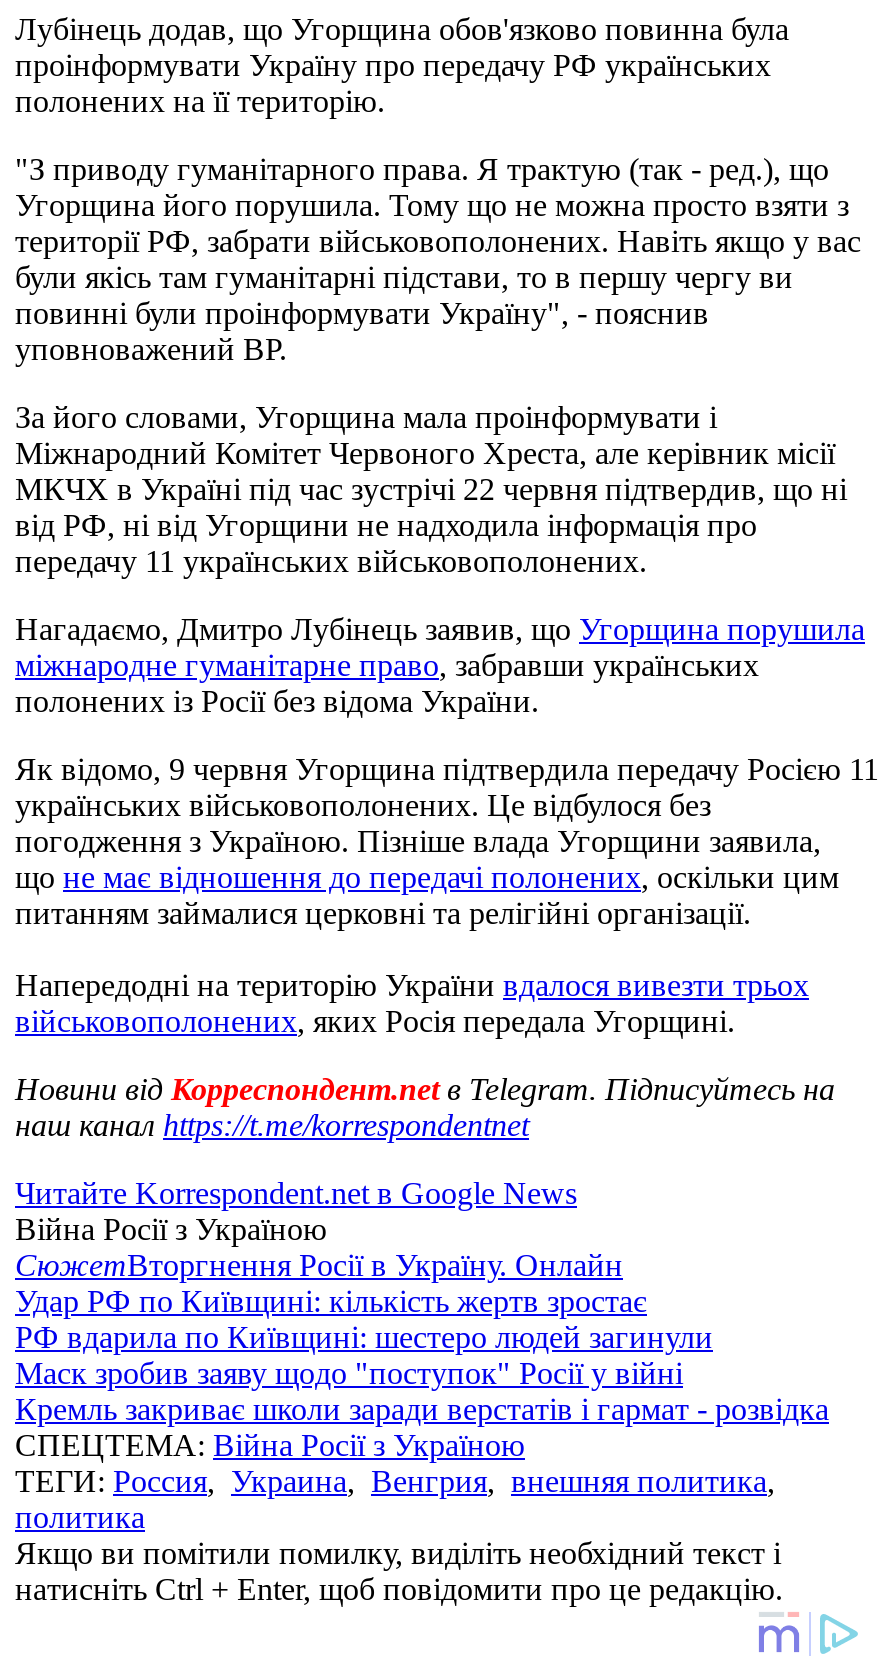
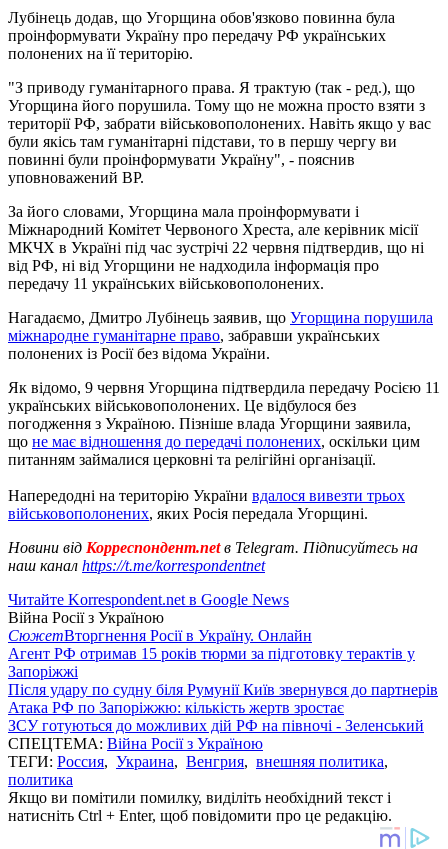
[15,1283,829,1425] Удар РФ по Київщині: кількість жертв зростає | РФ вдарила по Київщині: шестеро людей загинули | Маск зробив заяву щодо "поступок" Росії у війні | Кремль закриває школи заради верстатів і гармат - розвідка -> [8,645,438,734] Агент РФ отримав 15 років тюрми за підготовку терактів у | Запоріжжі | Після удару по судну біля Румунії Київ звернувся до партнерів | Атака РФ по Запоріжжю: кількість жертв зростає | ЗСУ готуються до можливих дій РФ на півночі - Зеленський

